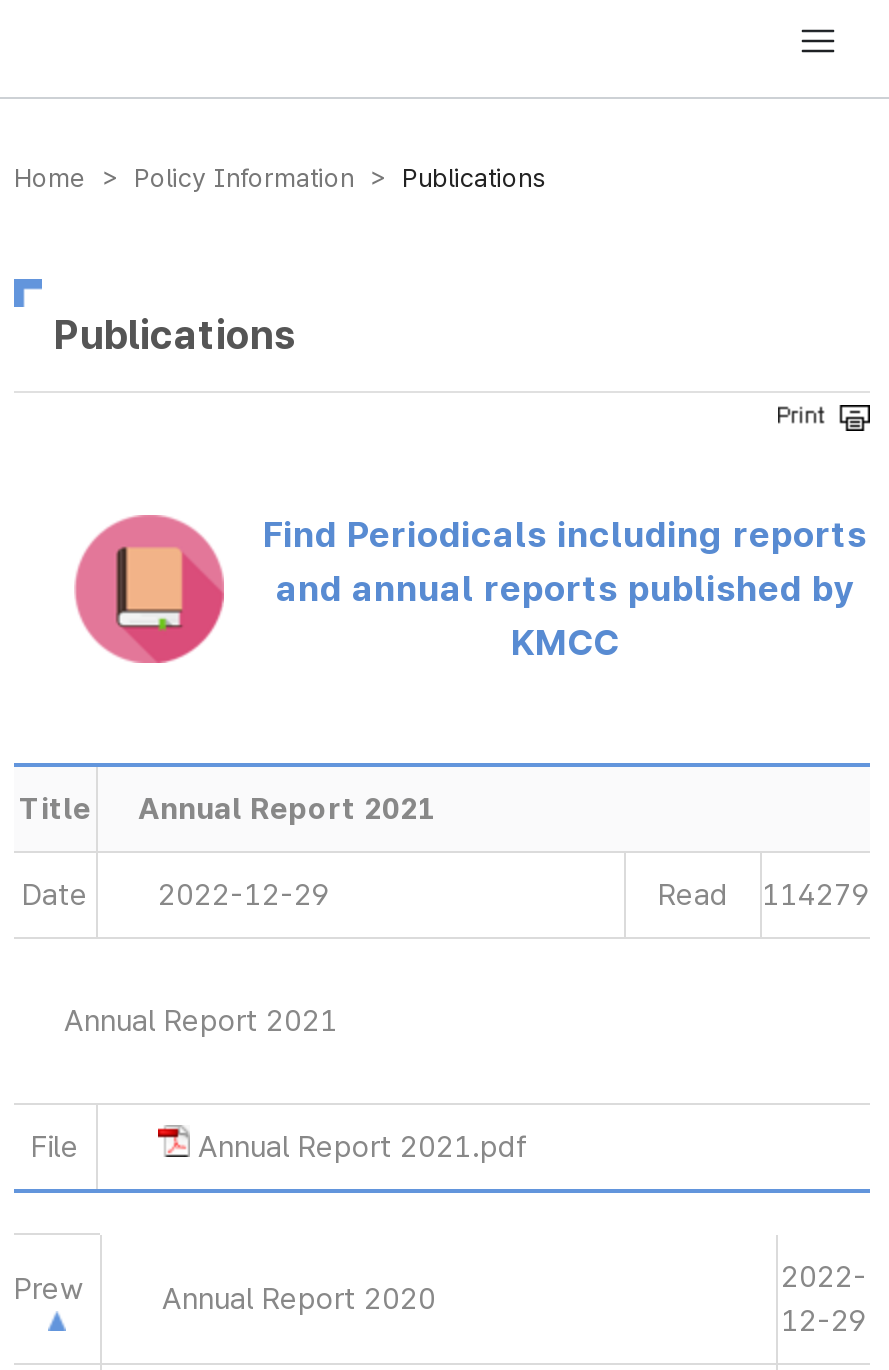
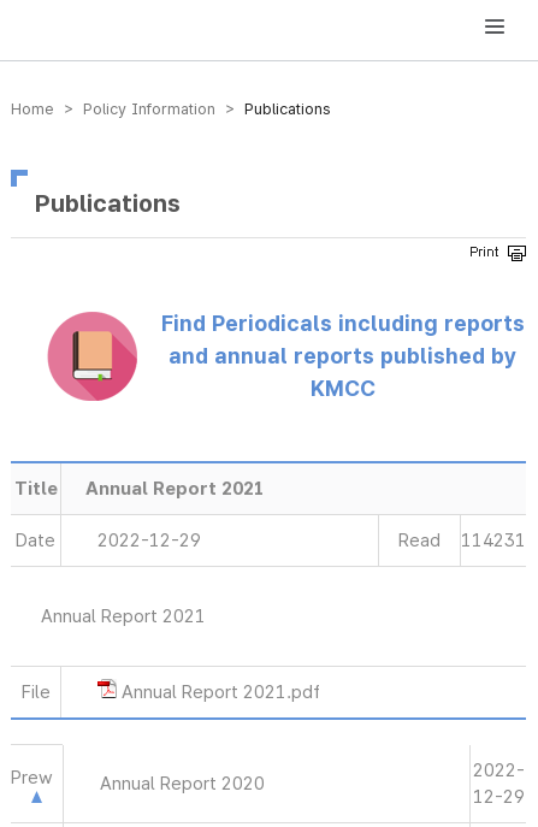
[658,877,870,913] Read 114279 -> [398,530,526,551] Read 114231

